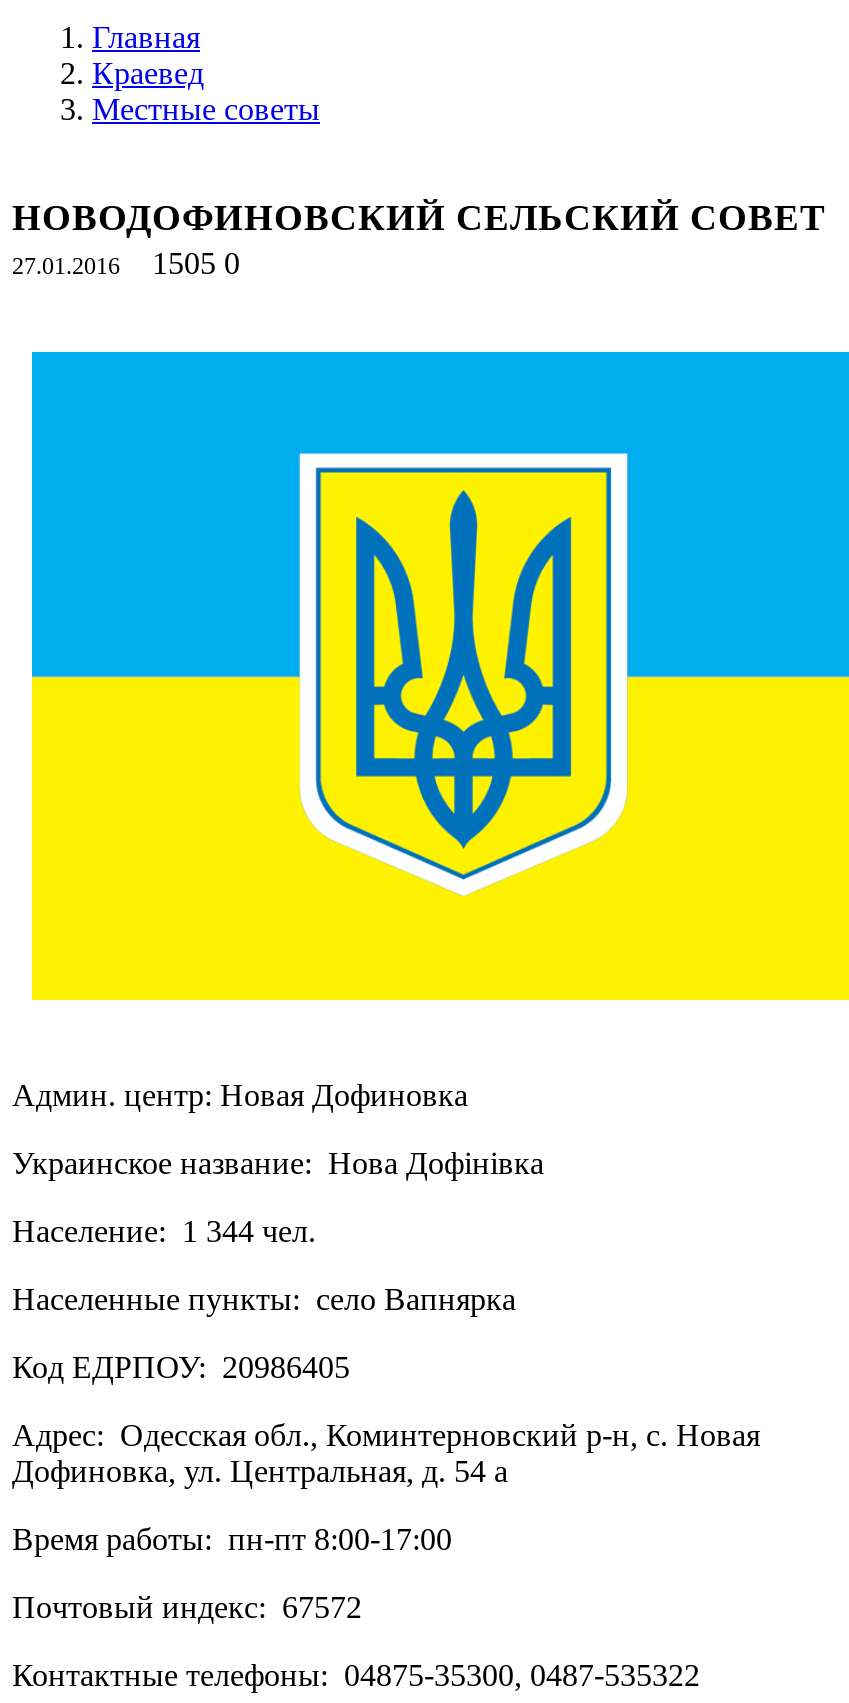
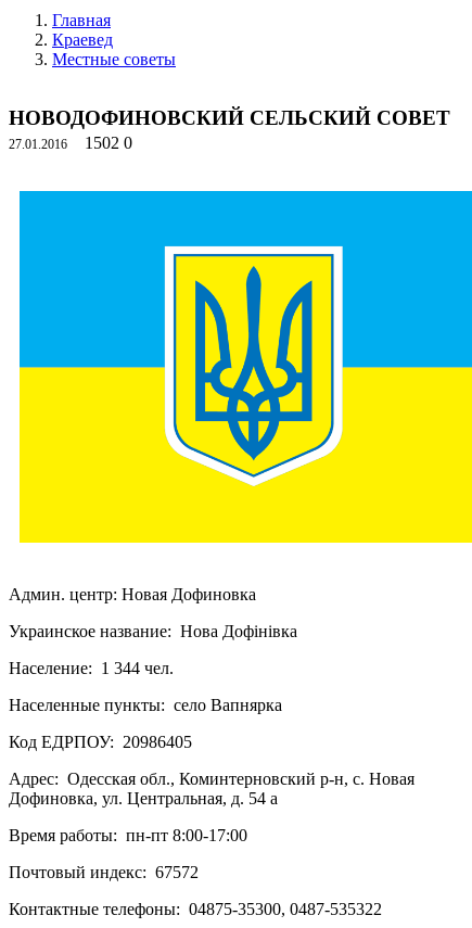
[12,246,240,280] 27.01.2016 1505 0 -> [9,134,132,152] 27.01.2016 1502 0

